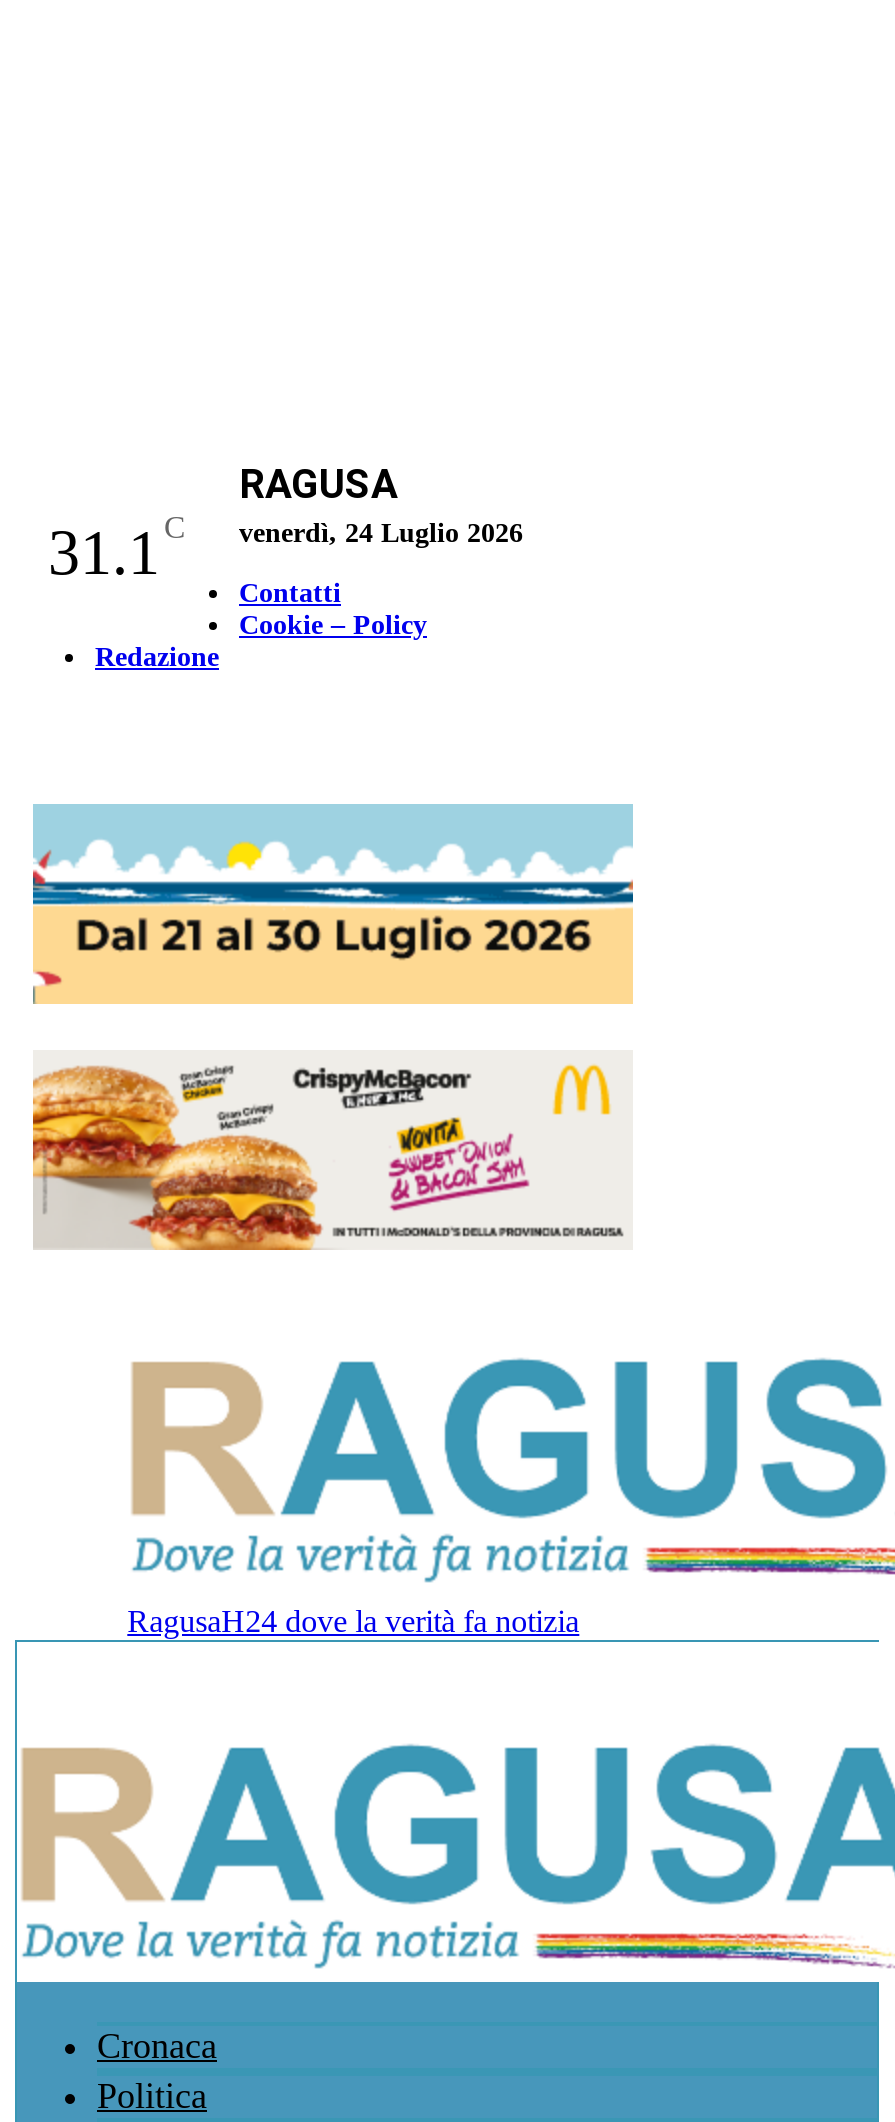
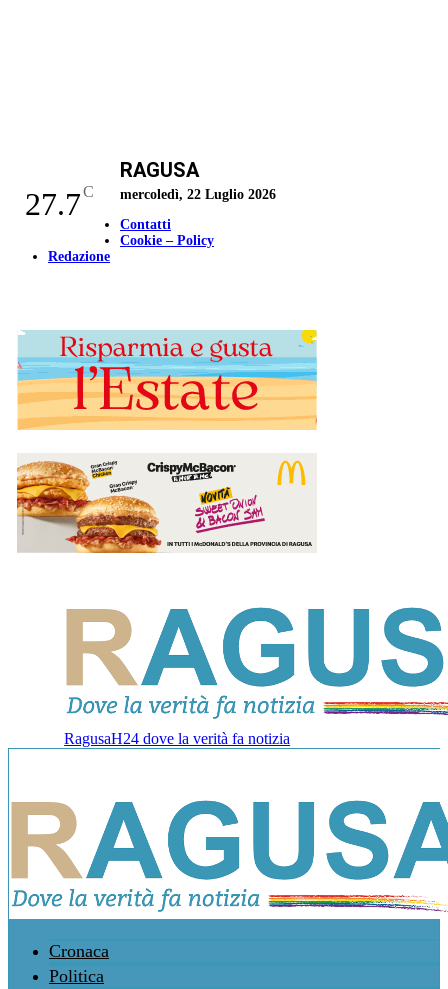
[48,510,186,588] 31.1 C -> [24,183,93,222] 27.7 C
[239,518,523,548] venerdì, 24 Luglio 2026 -> [120,187,276,202] mercoledì, 22 Luglio 2026
[31,802,635,1004] [image] -> [17,329,318,429] [image]

